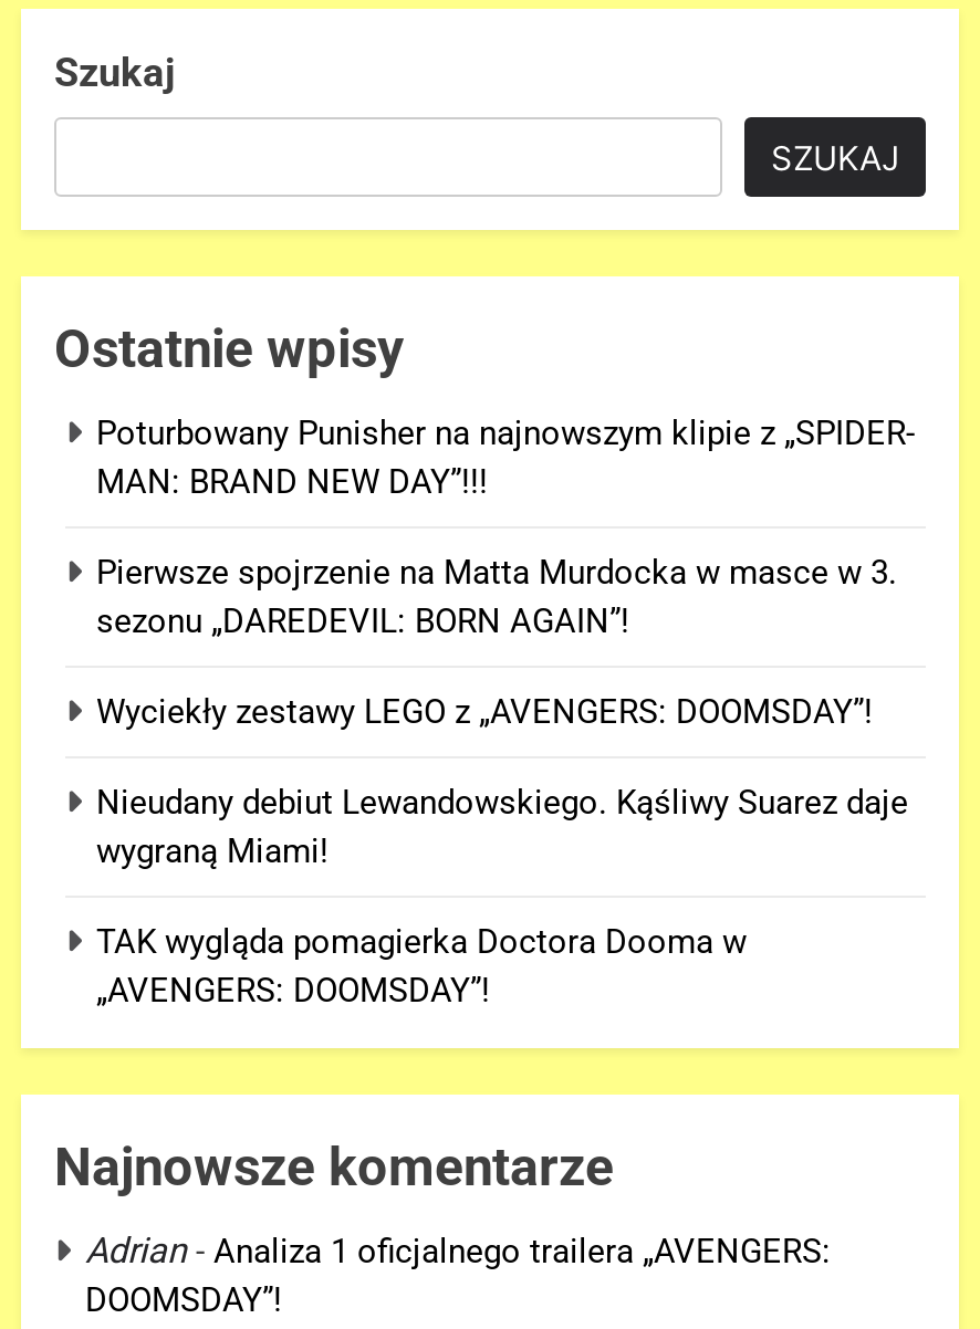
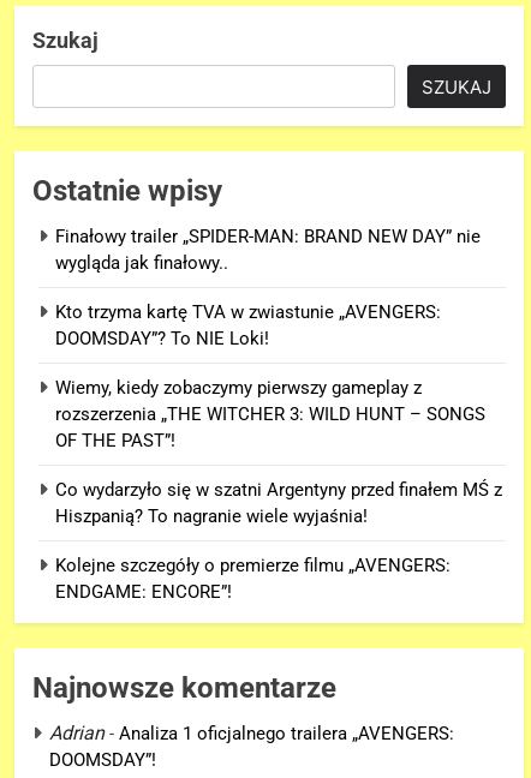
[96,413,915,502] Poturbowany Punisher na najnowszym klipie z „SPIDER- | MAN: BRAND NEW DAY”!!! -> [55,226,481,274] Finałowy trailer „SPIDER-MAN: BRAND NEW DAY” nie | wygląda jak finałowy..
[96,553,897,641] Pierwsze spojrzenie na Matta Murdocka w masce w 3. | sezonu „DAREDEVIL: BORN AGAIN”! -> [55,301,441,349] Kto trzyma kartę TVA w zwiastunie „AVENGERS: | DOOMSDAY”? To NIE Loki!
[96,692,873,732] Wyciekły zestawy LEGO z „AVENGERS: DOOMSDAY”! -> [55,377,485,451] Wiemy, kiedy zobaczymy pierwszy gameplay z | rozszerzenia „THE WITCHER 3: WILD HUNT – SONGS | OF THE PAST”!
[96,783,908,871] Nieudany debiut Lewandowskiego. Kąśliwy Suarez daje | wygraną Miami! -> [55,479,502,527] Co wydarzyło się w szatni Argentyny przed finałem MŚ z | Hiszpanią? To nagranie wiele wyjaśnia!
[96,922,747,1010] TAK wygląda pomagierka Doctora Dooma w | „AVENGERS: DOOMSDAY”! -> [55,555,451,603] Kolejne szczegóły o premierze filmu „AVENGERS: | ENDGAME: ENCORE”!

